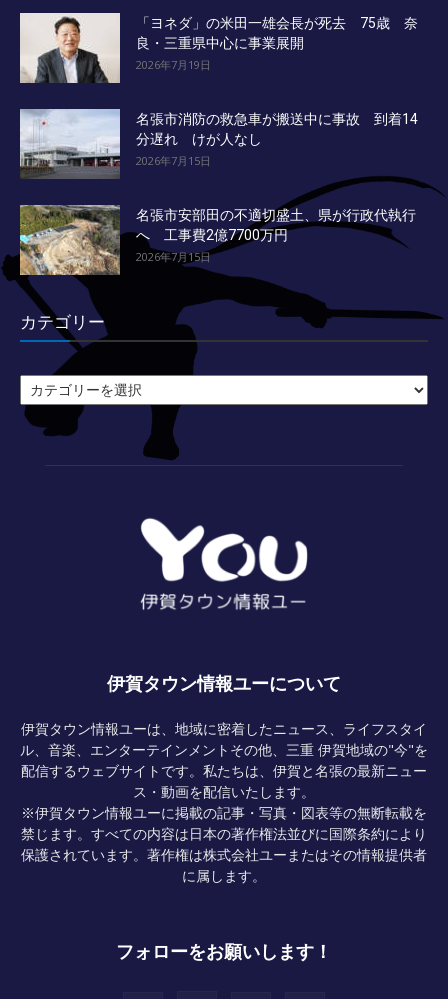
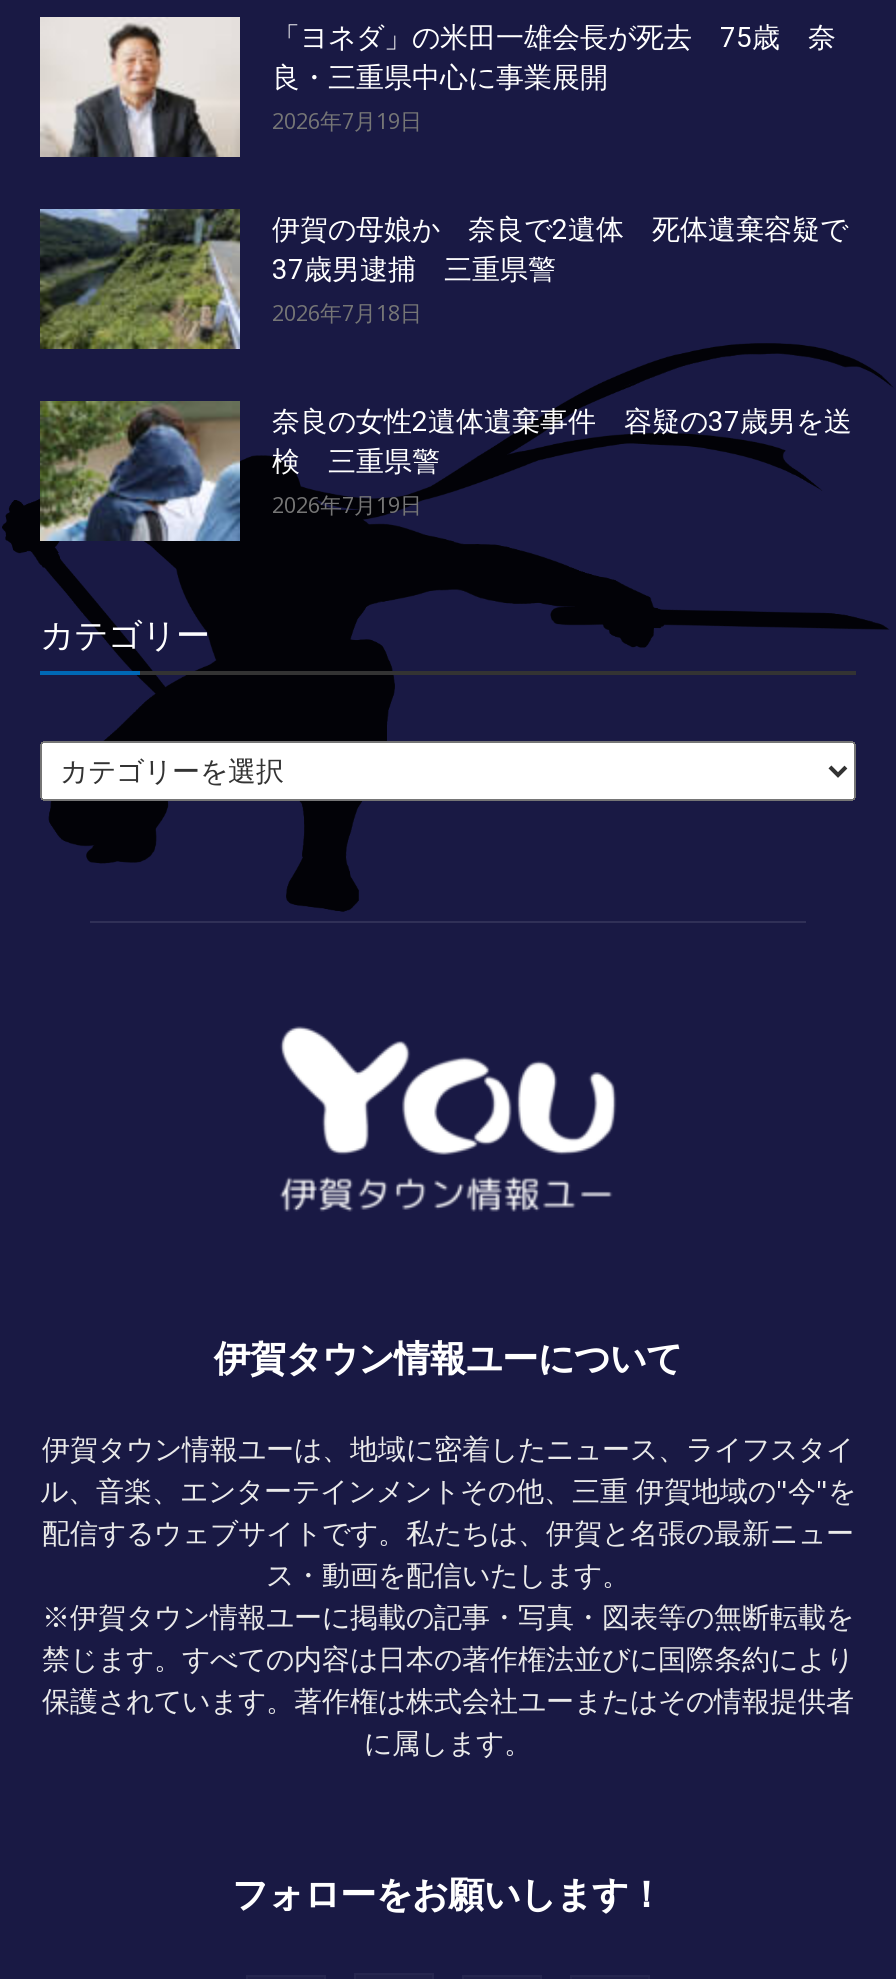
[19,108,418,179] [image] | 名張市消防の救急車が搬送中に事故 到着14 | 分遅れ けが人なし | 2026年7月15日 -> [40,209,848,349] [image] | 伊賀の母娘か 奈良で2遺体 死体遺棄容疑で | 37歳男逮捕 三重県警 | 2026年7月18日
[19,204,416,276] [image] | 名張市安部田の不適切盛土、県が行政代執行 | へ 工事費2億7700万円 | 2026年7月15日 -> [40,401,852,543] [image] | 奈良の女性2遺体遺棄事件 容疑の37歳男を送 | 検 三重県警 | 2026年7月19日

